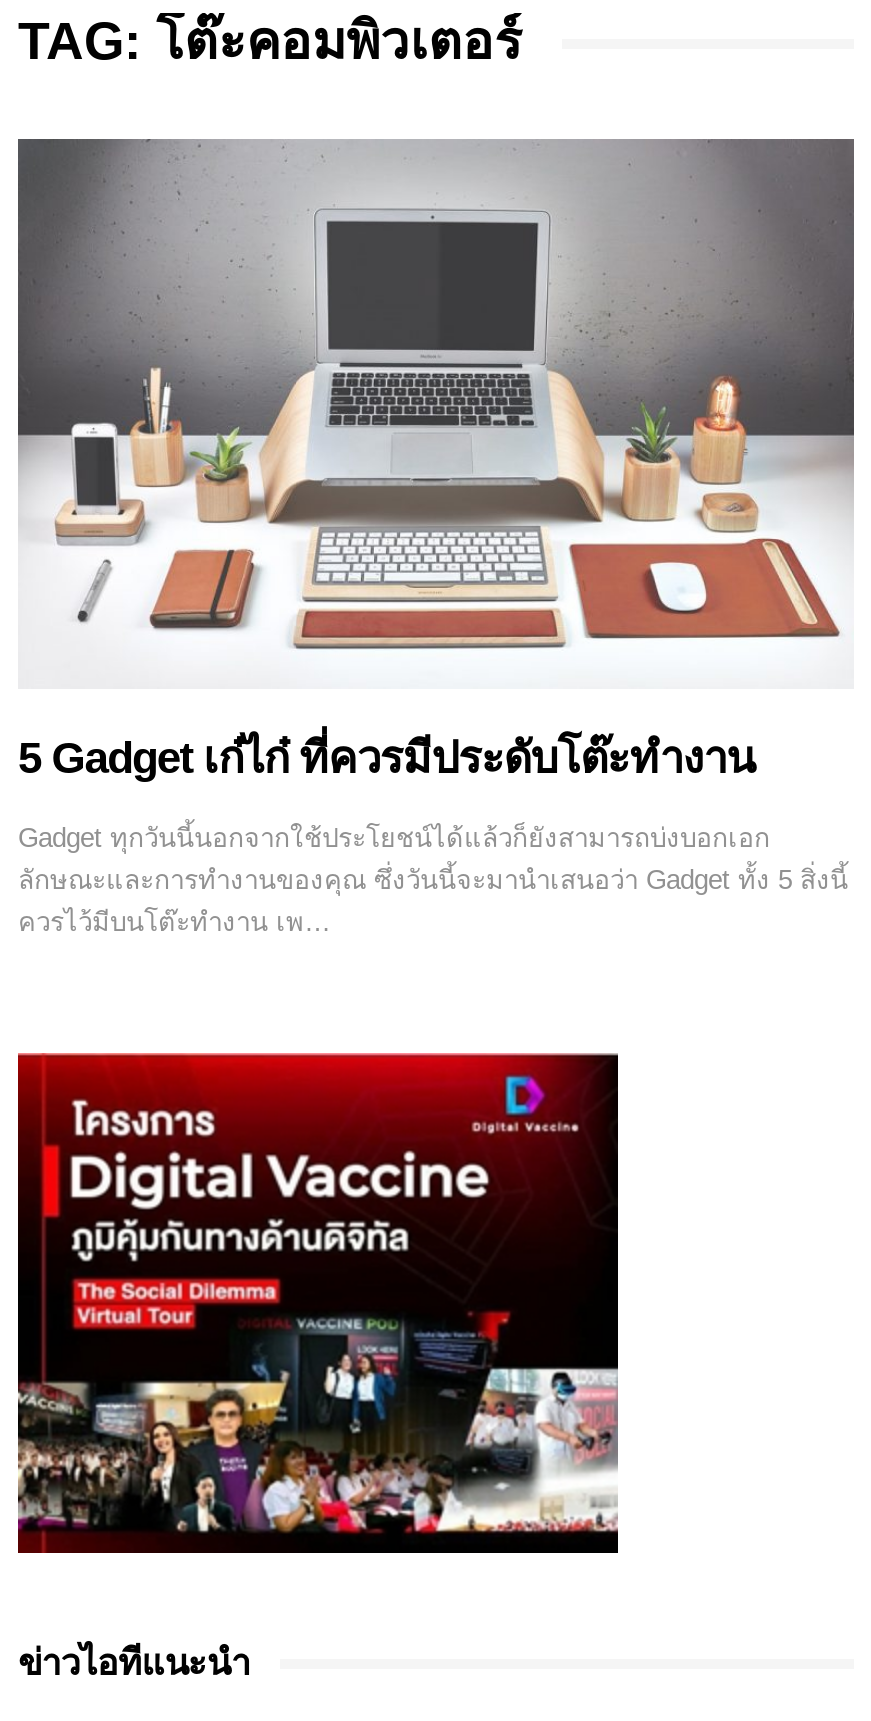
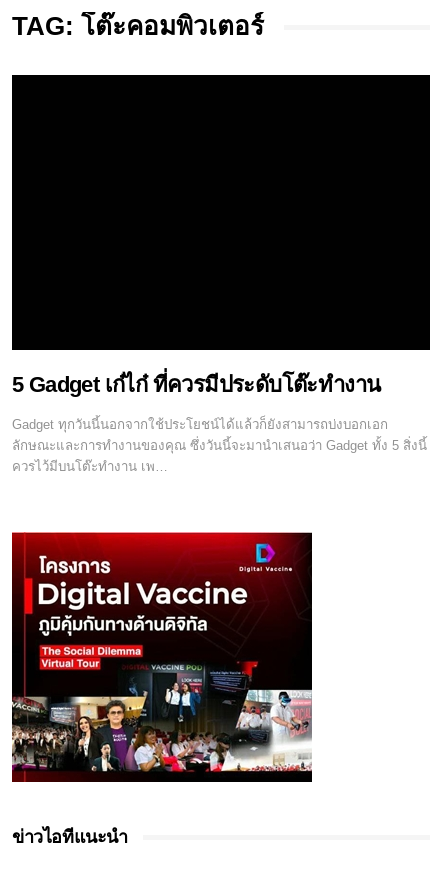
[18,137,856,689] [image] -> none

